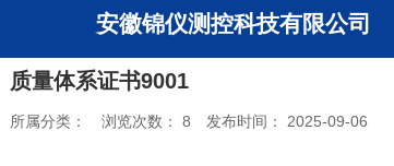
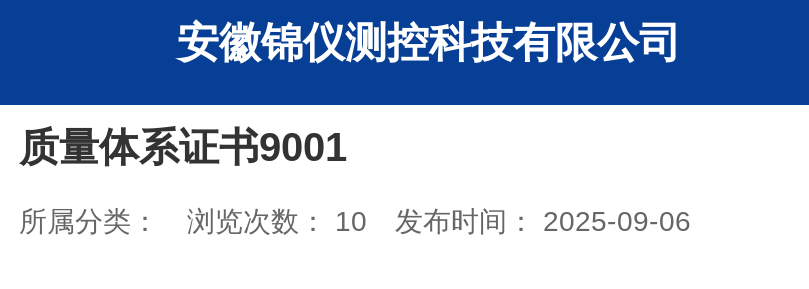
[10,112,368,130] 所属分类： 浏览次数：8 发布时间： 2025-09-06 -> [19,205,691,237] 所属分类： 浏览次数：10 发布时间： 2025-09-06

